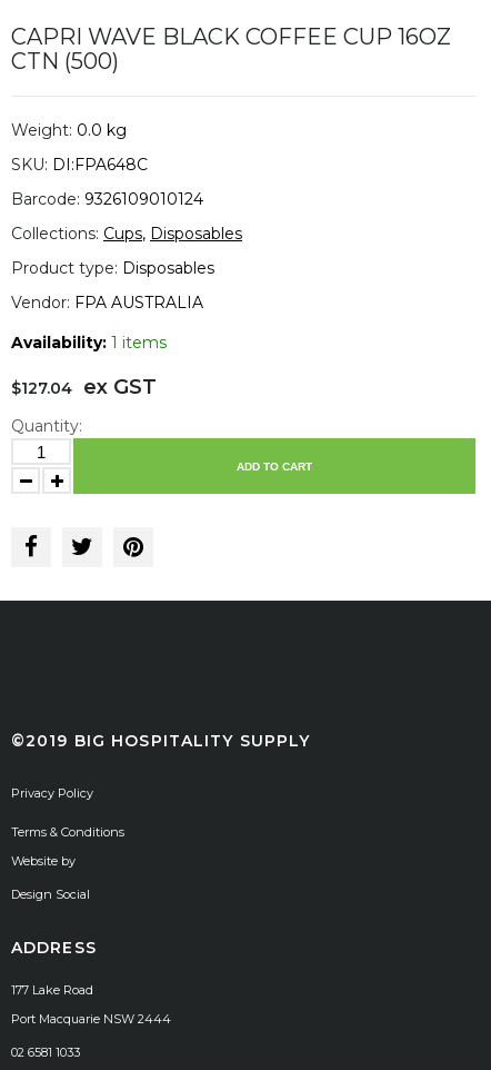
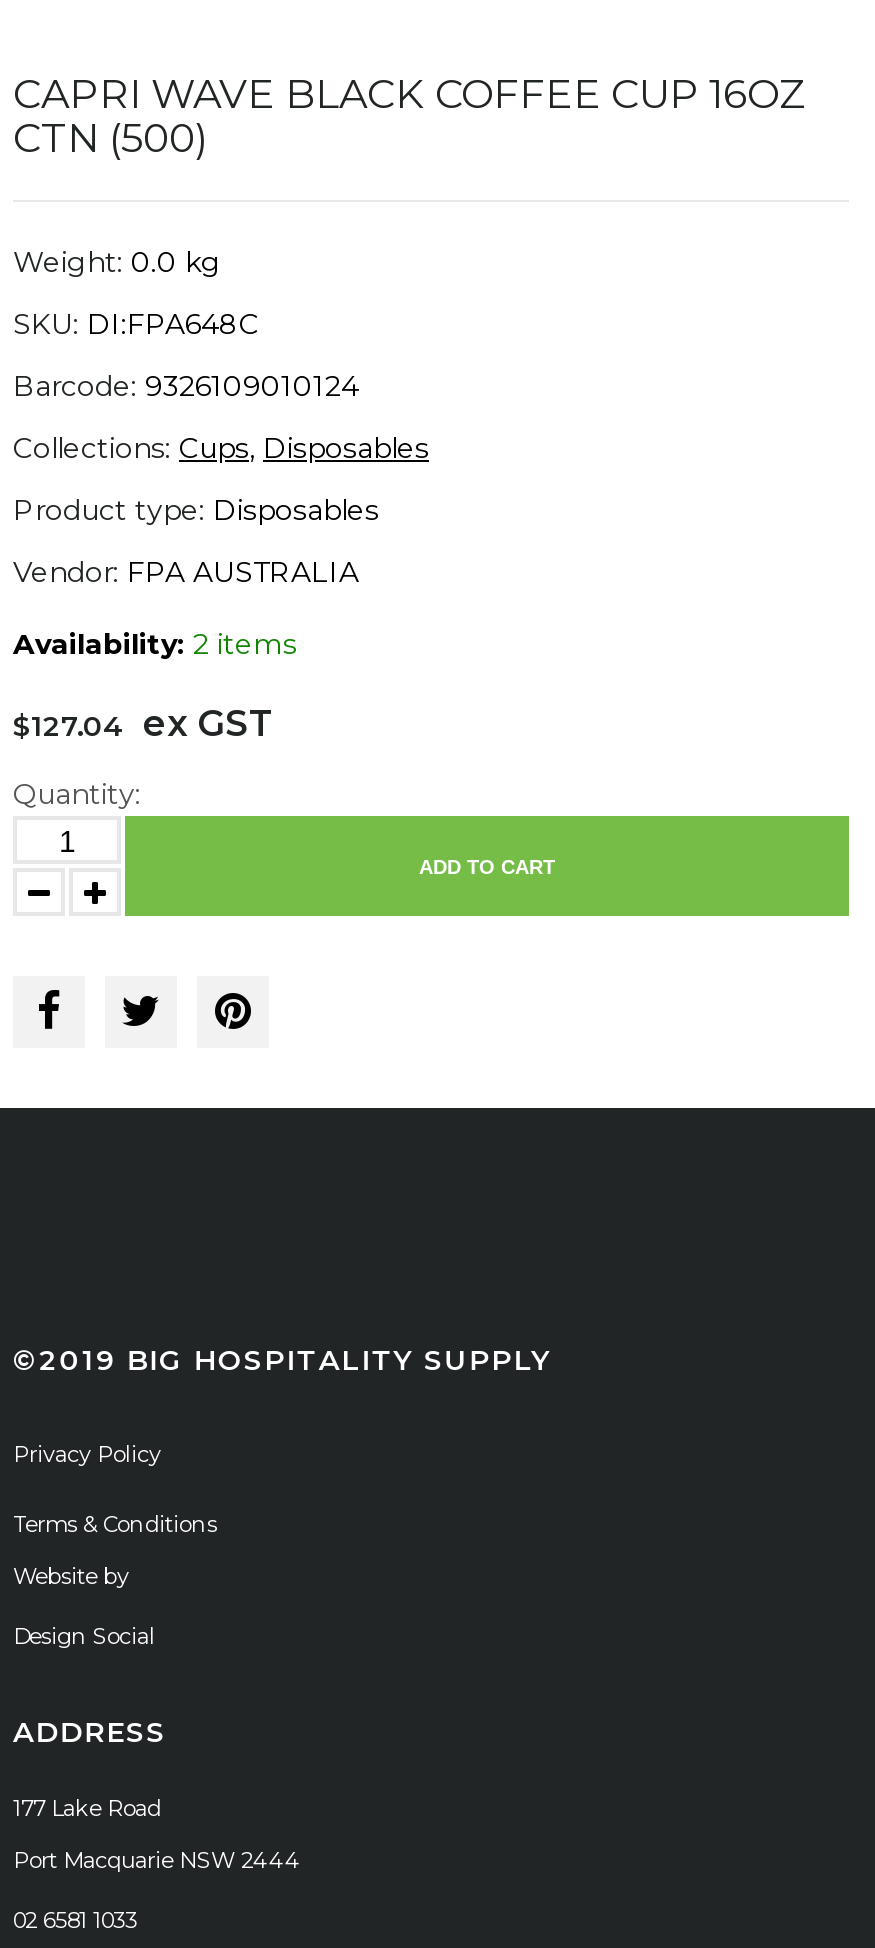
[11,333,167,353] Availability: 1 items -> [13,626,297,662] Availability: 2 items

